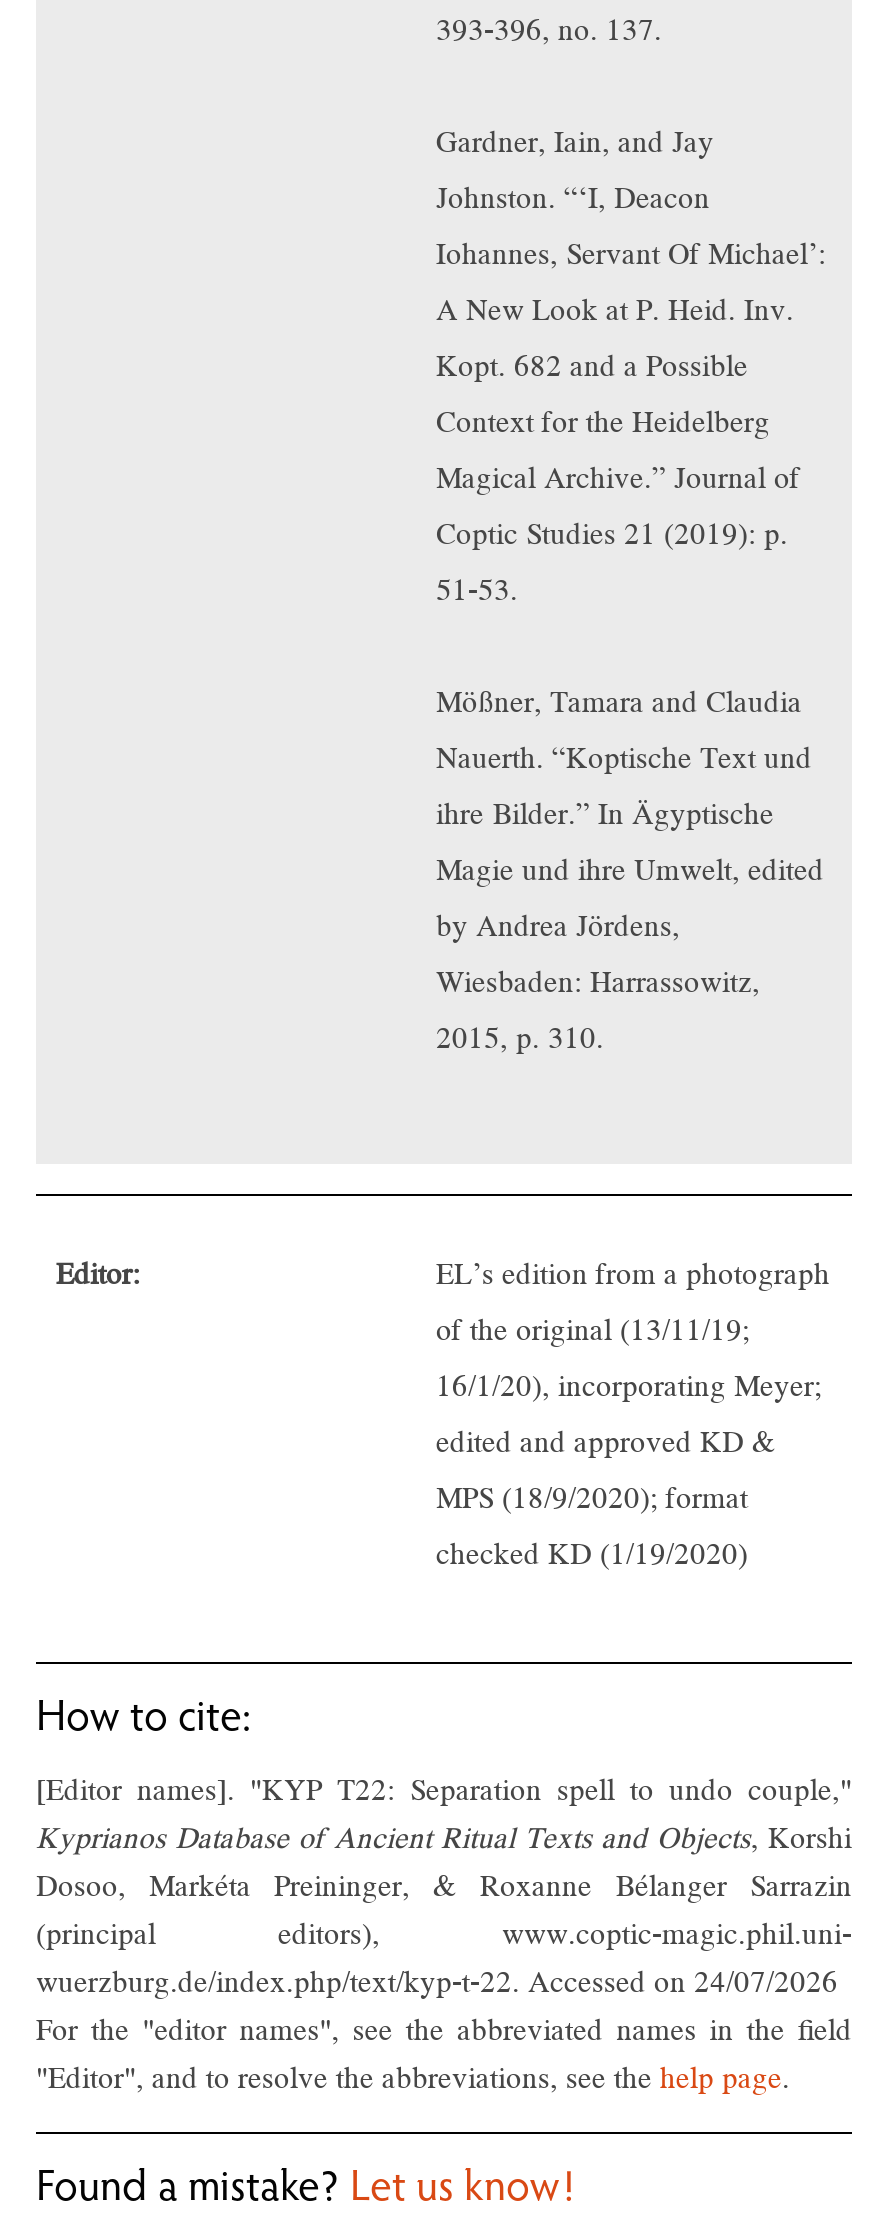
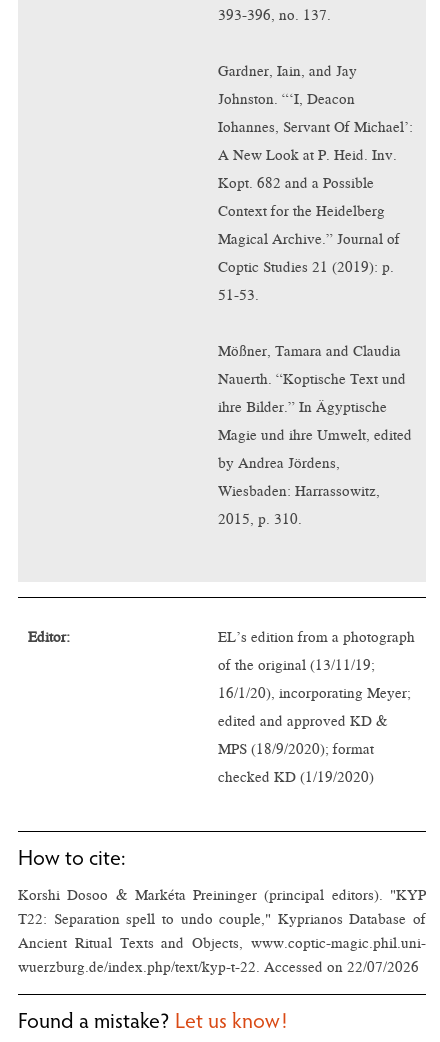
[36,1769,852,2097] [Editor names]. "KYP T22: Separation spell to undo couple," | Kyprianos Database of Ancient Ritual Texts and Objects, Korshi | Dosoo, Markéta Preininger, & Roxanne Bélanger Sarrazin | (principal editors), www.coptic-magic.phil.uni- | wuerzburg.de/index.php/text/kyp-t-22. Accessed on 24/07/2026 | For the "editor names", see the abbreviated names in the field | "Editor", and to resolve the abbreviations, see the help page. -> [18,884,426,976] Korshi Dosoo & Markéta Preininger (principal editors). "KYP | T22: Separation spell to undo couple," Kyprianos Database of | Ancient Ritual Texts and Objects, www.coptic-magic.phil.uni- | wuerzburg.de/index.php/text/kyp-t-22. Accessed on 22/07/2026

